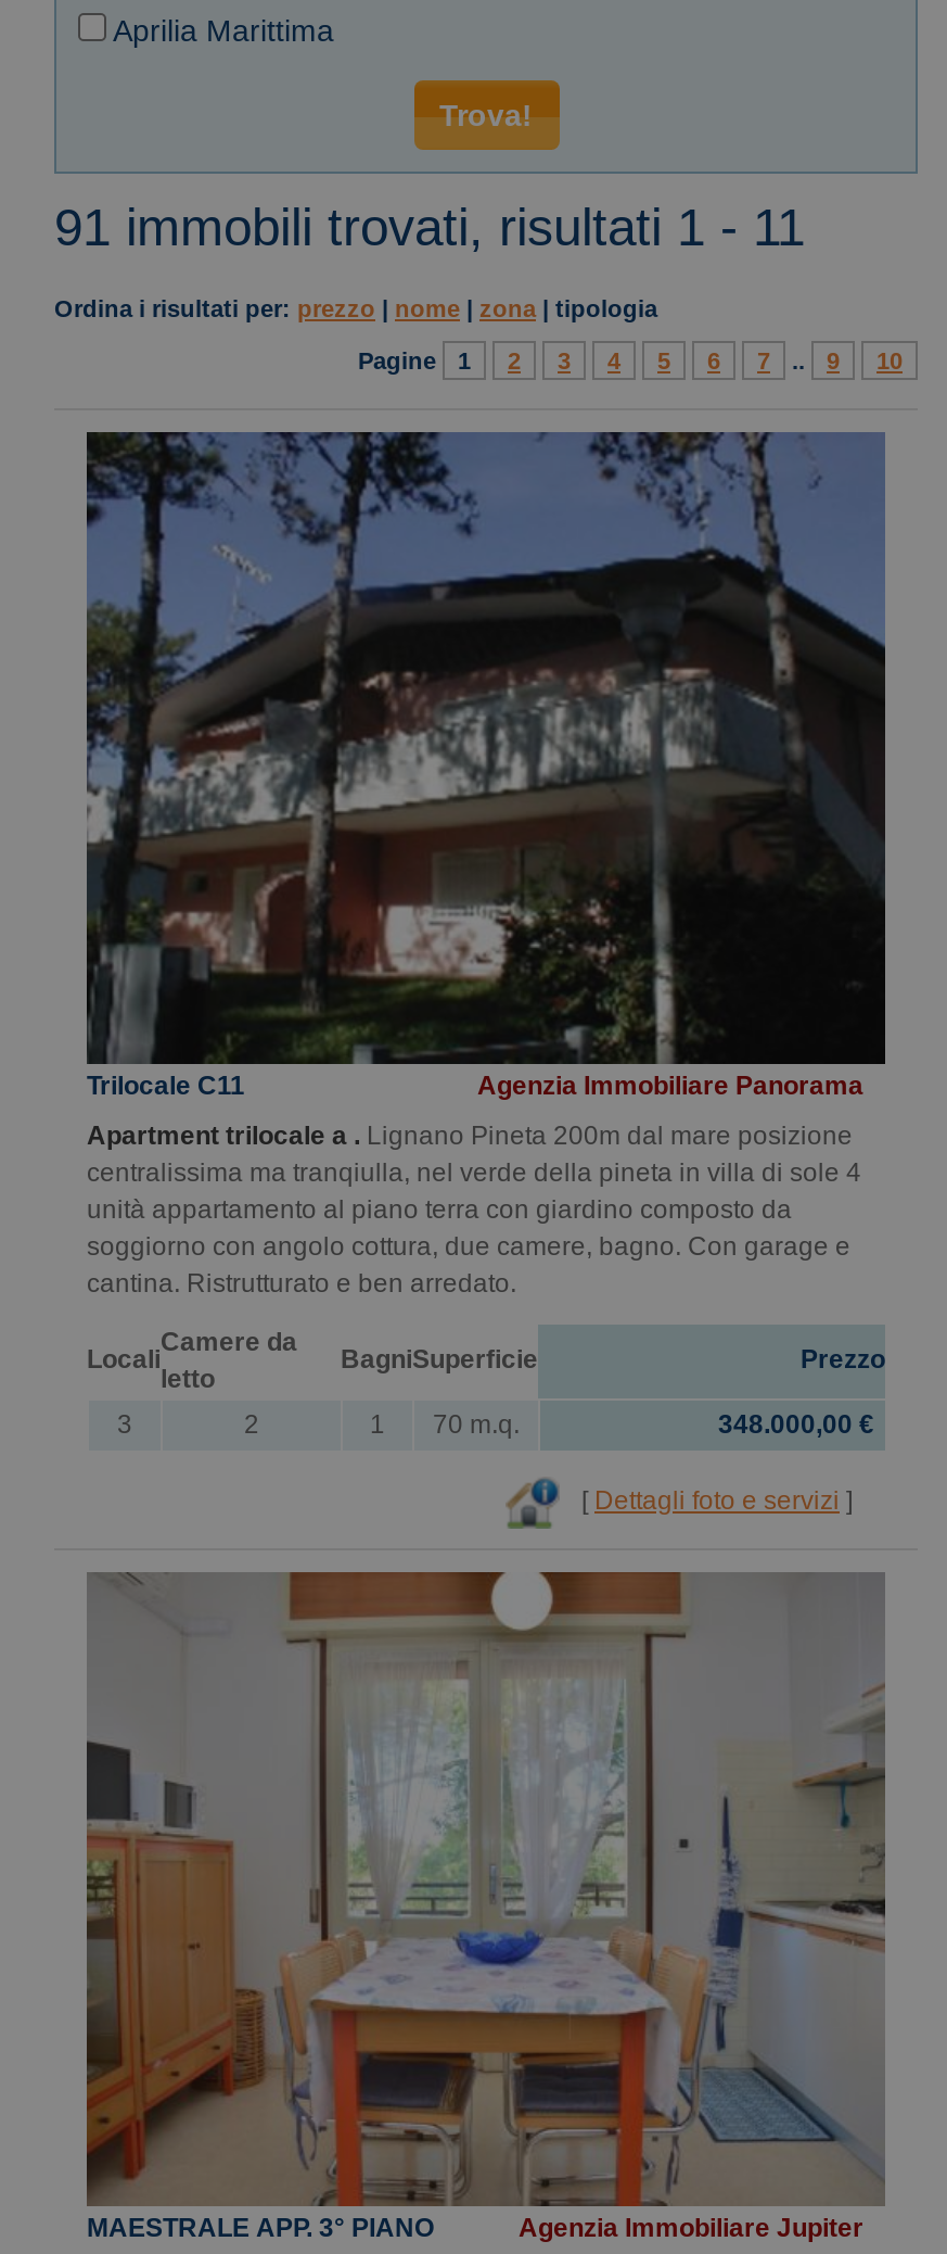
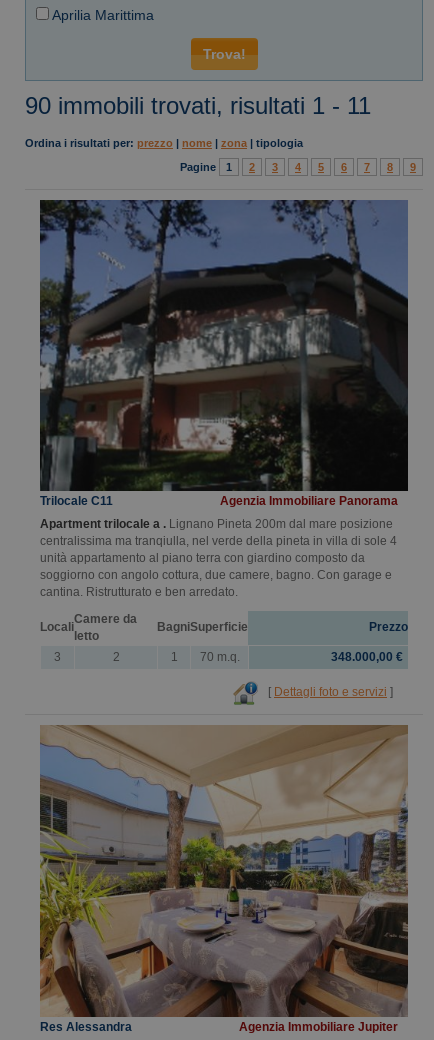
[54,198,805,256] 91 immobili trovati, risultati 1 - 11 -> [25,92,371,119] 90 immobili trovati, risultati 1 - 11
[757,347,903,373] 7 .. 9 | 10 -> [364,161,416,173] 7 | 8 | 9
[85,1572,887,2242] [image] | MAESTRALE APP. 3° PIANO -> [39,725,409,1034] [image] | Res Alessandra

